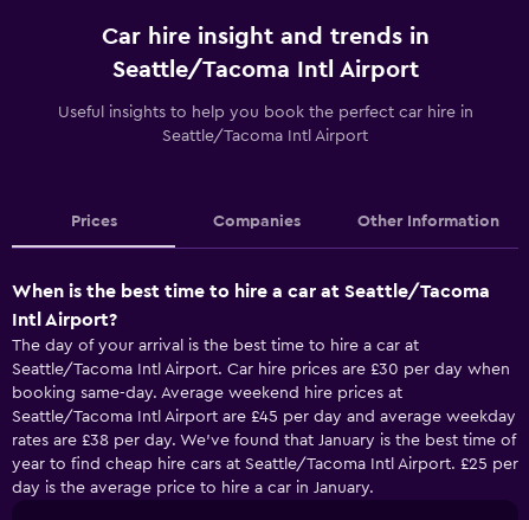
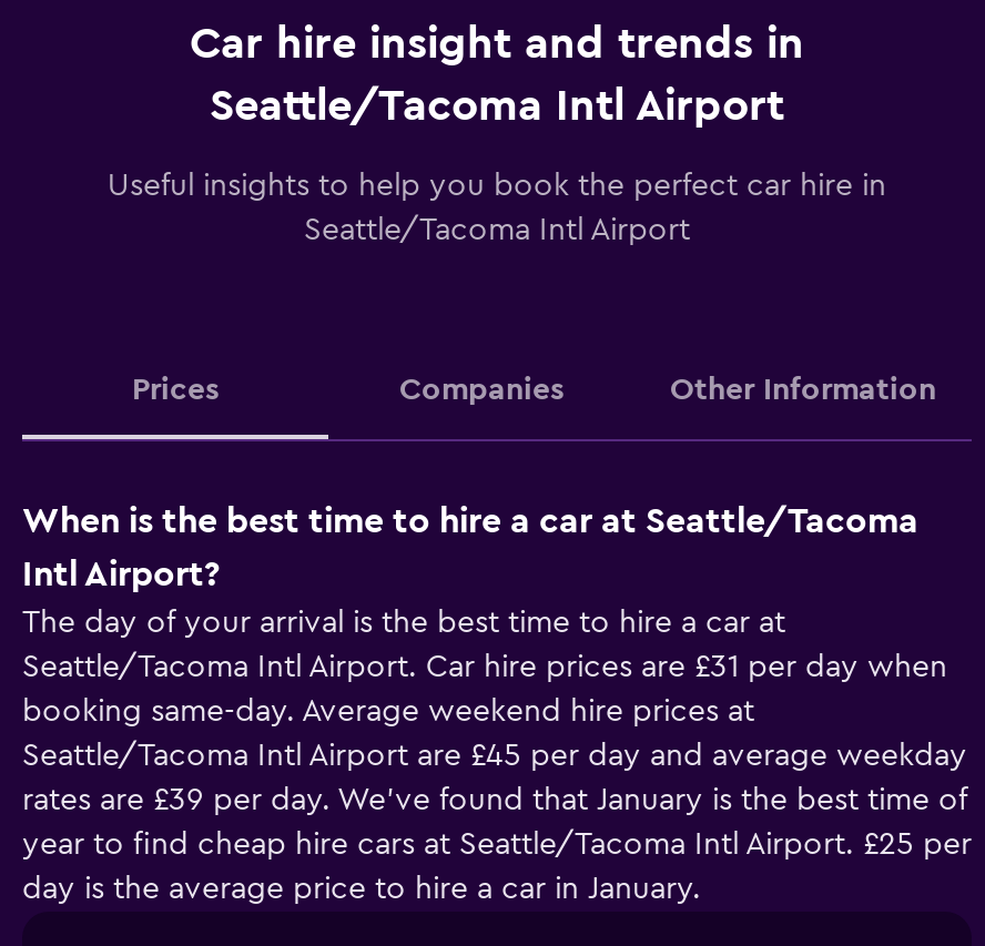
[12,361,510,378] Seattle/Tacoma Intl Airport. Car hire prices are £30 per day when -> [22,652,947,683] Seattle/Tacoma Intl Airport. Car hire prices are £31 per day when
[12,432,516,449] rates are £38 per day. We’ve found that January is the best time of -> [22,785,967,816] rates are £39 per day. We’ve found that January is the best time of

